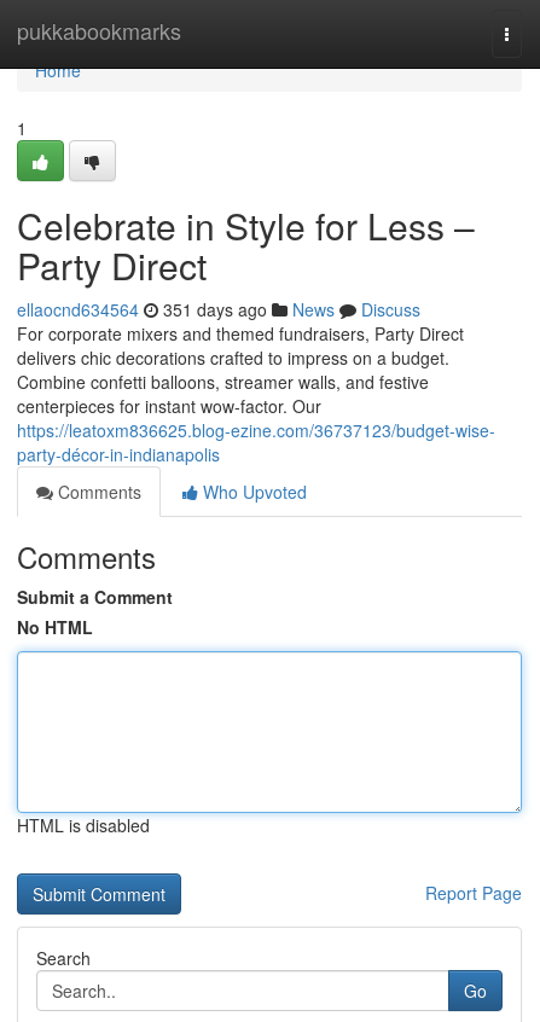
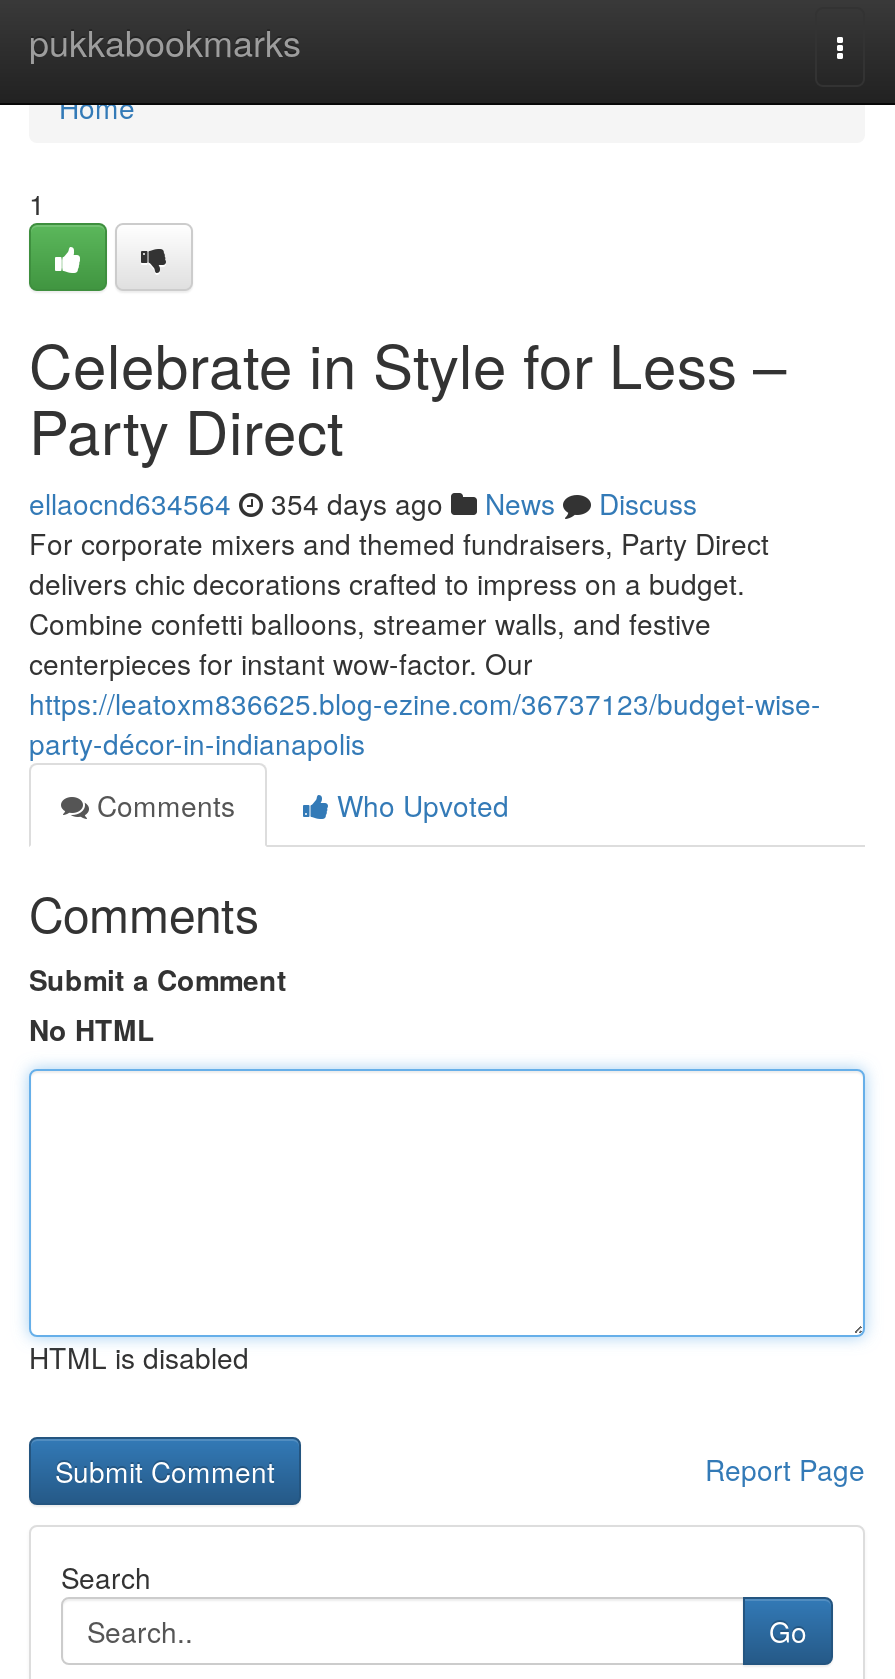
[17,297,420,321] ellaocnd634564 351 days ago News Discuss -> [29,483,697,523] ellaocnd634564 354 days ago News Discuss

